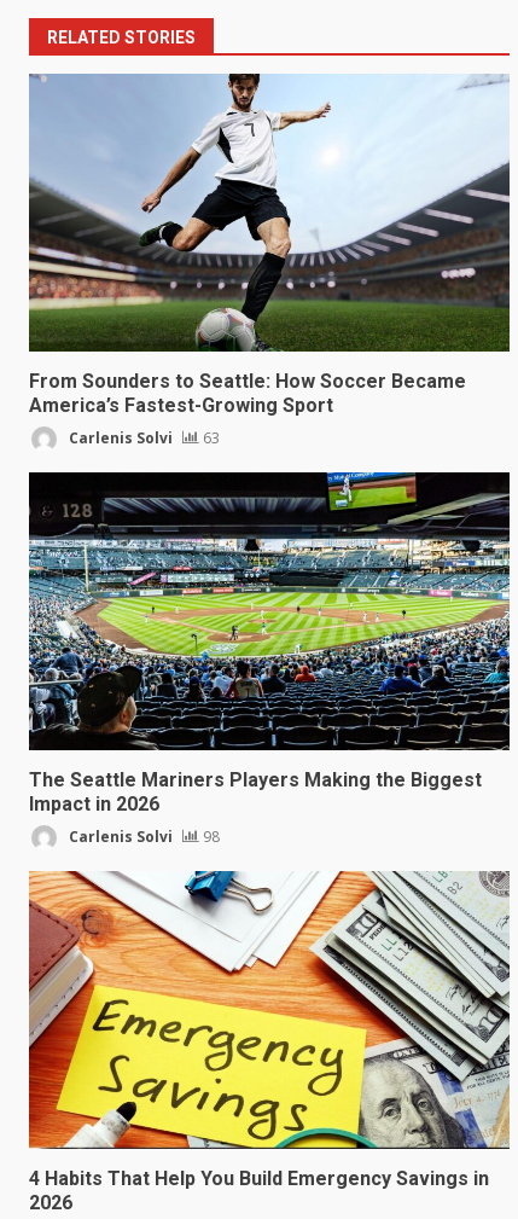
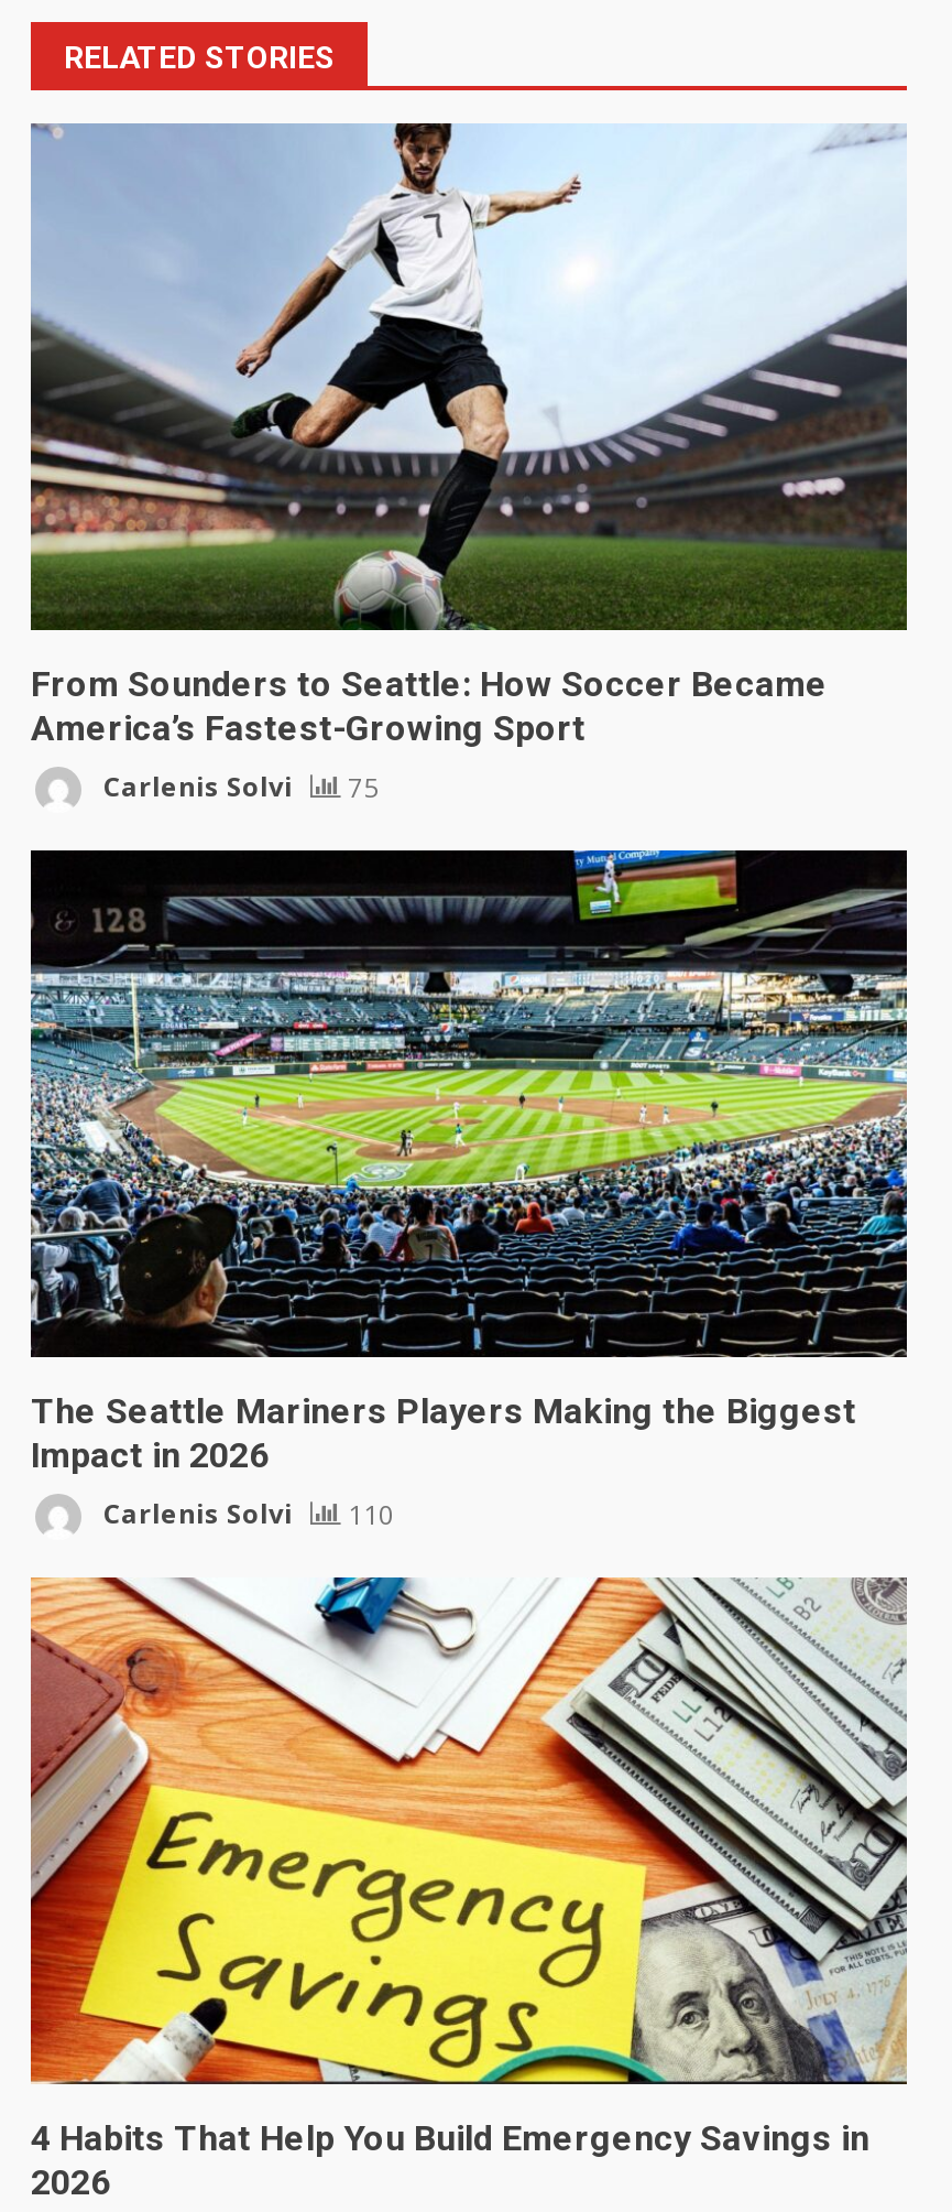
[65,427,220,448] Carlenis Solvi 63 -> [97,768,379,805] Carlenis Solvi 75
[65,826,220,846] Carlenis Solvi 98 -> [97,1495,394,1533] Carlenis Solvi 110

